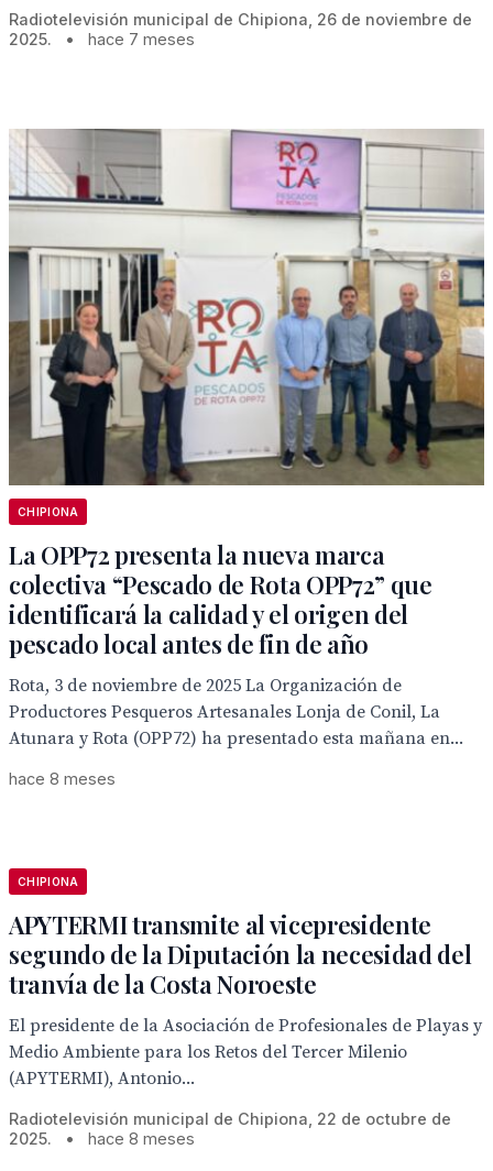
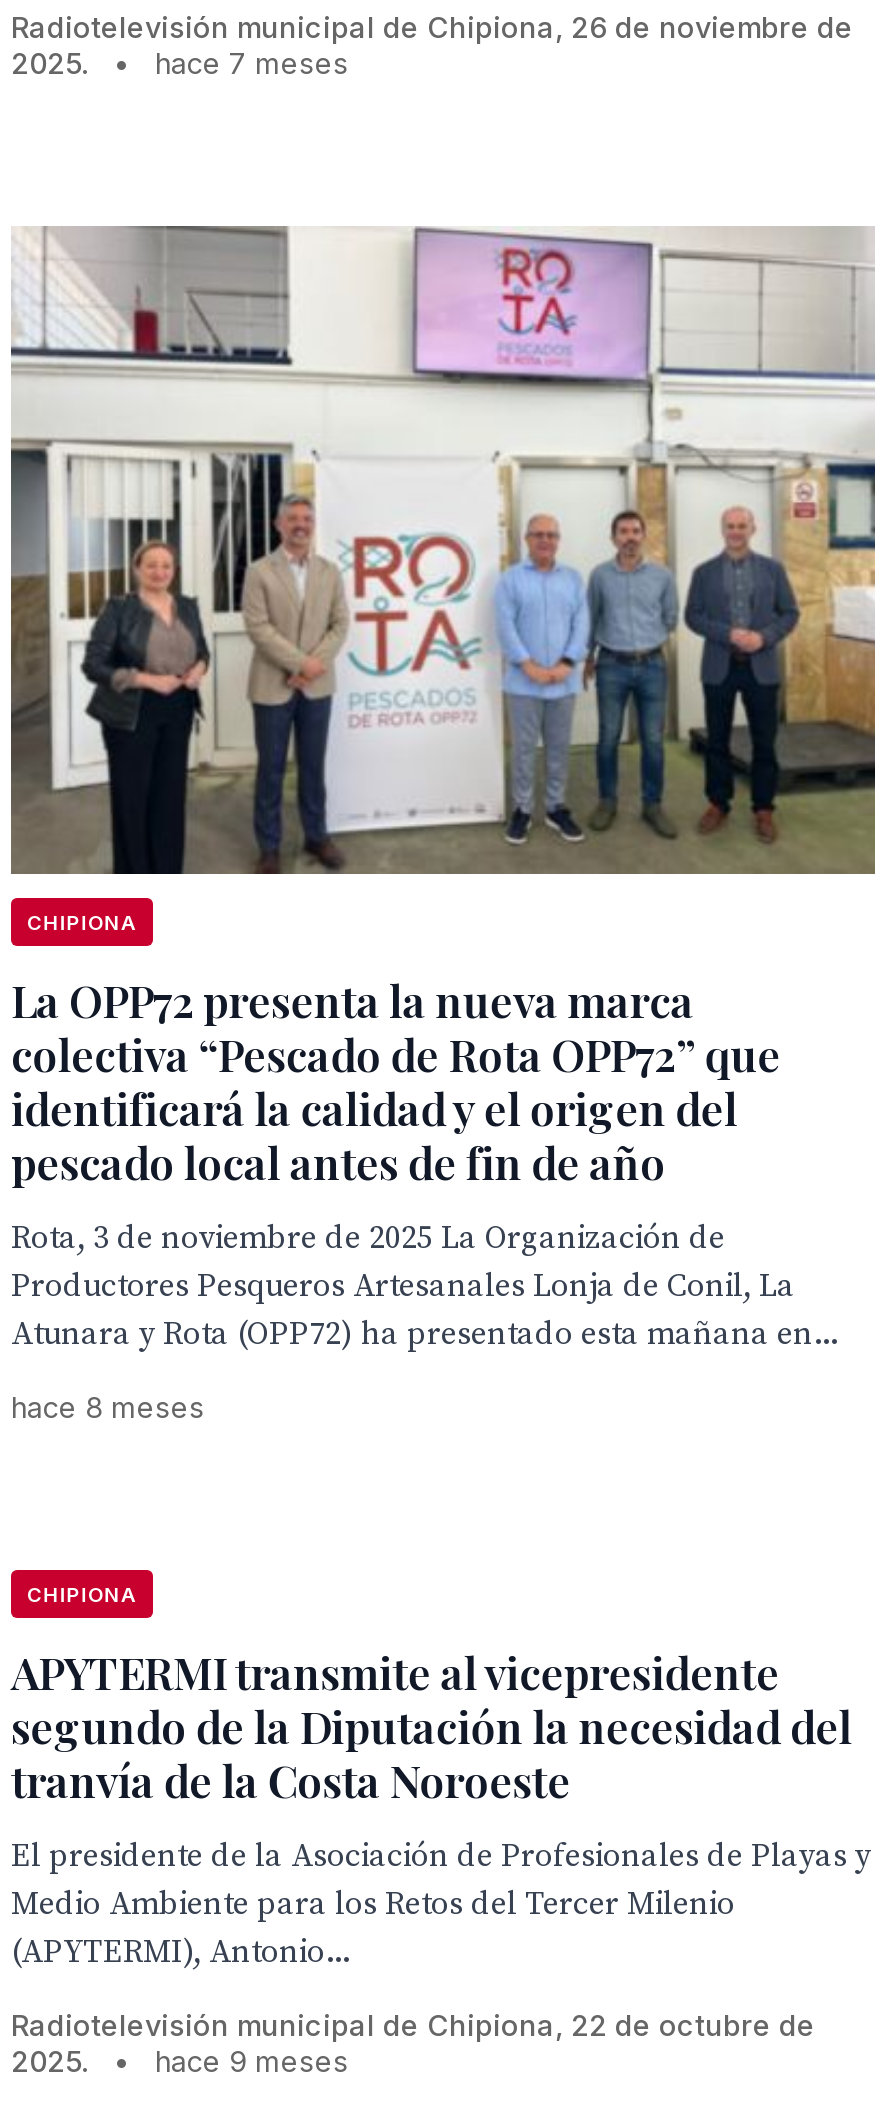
[88,1129,195,1148] hace 8 meses -> [155,2044,349,2078] hace 9 meses

